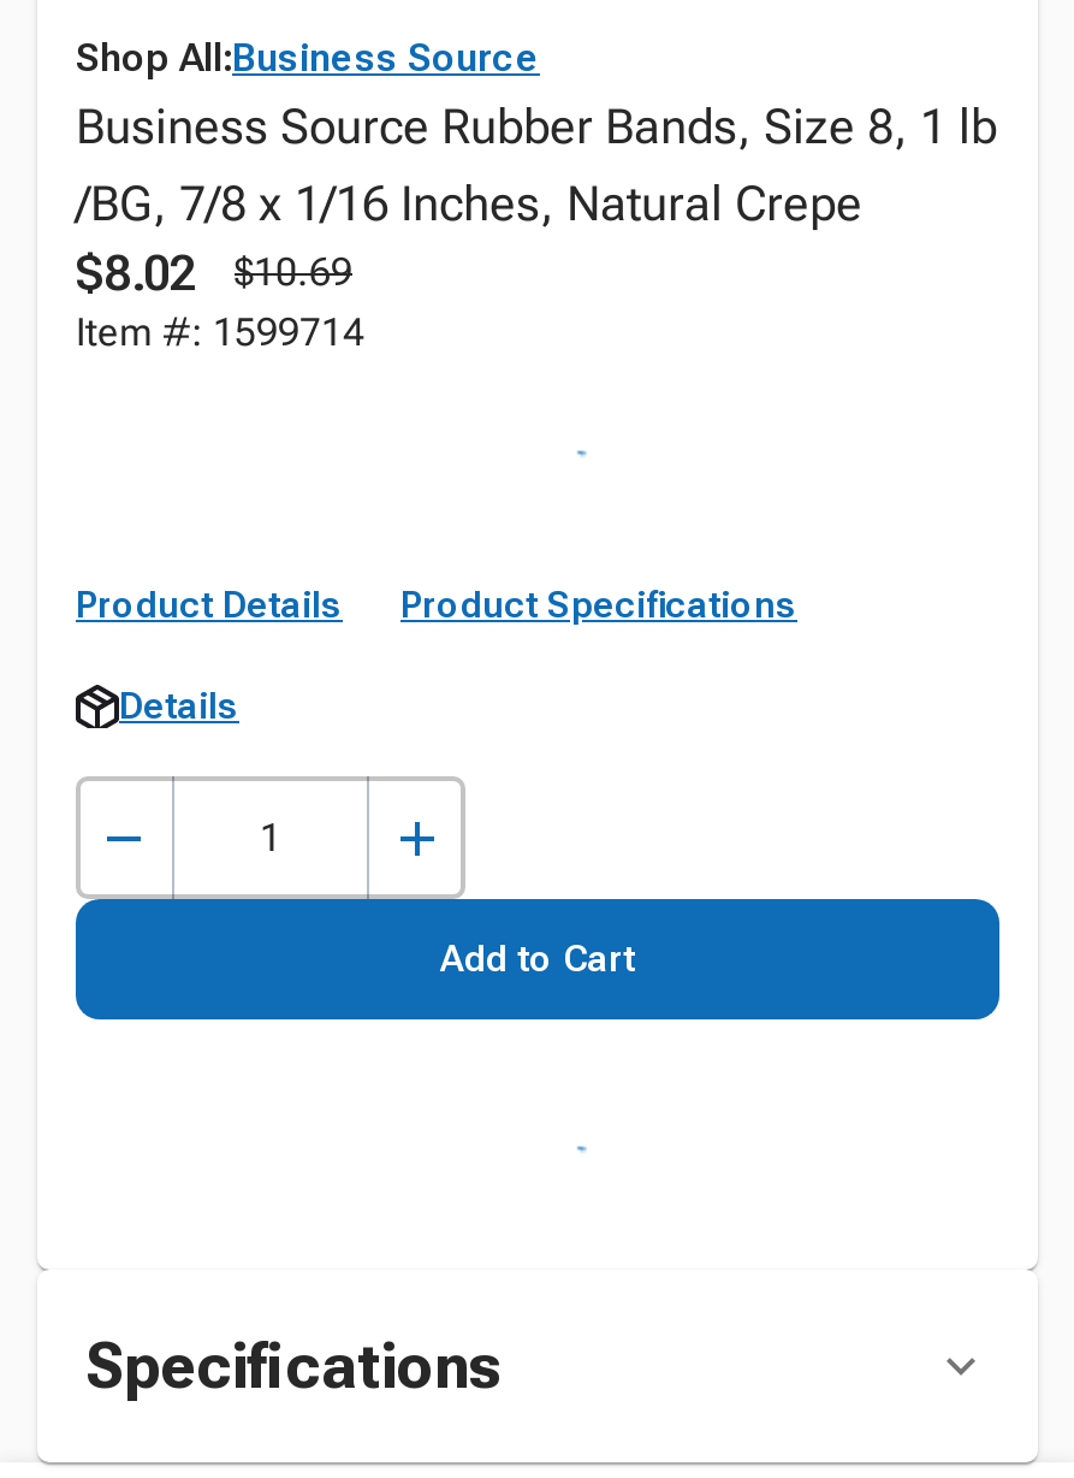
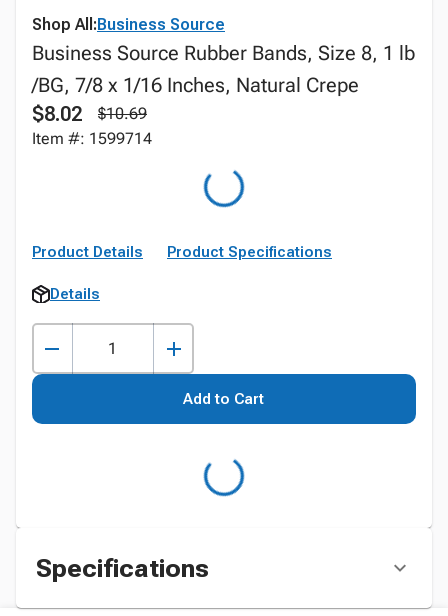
none -> [203,170,245,208] [image]
none -> [203,459,245,497] [image]

